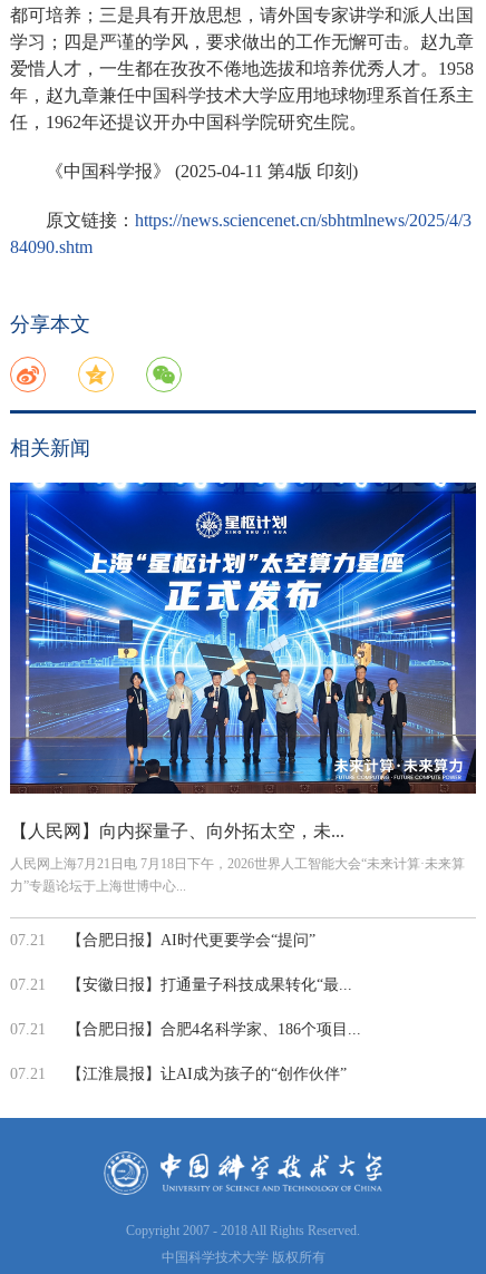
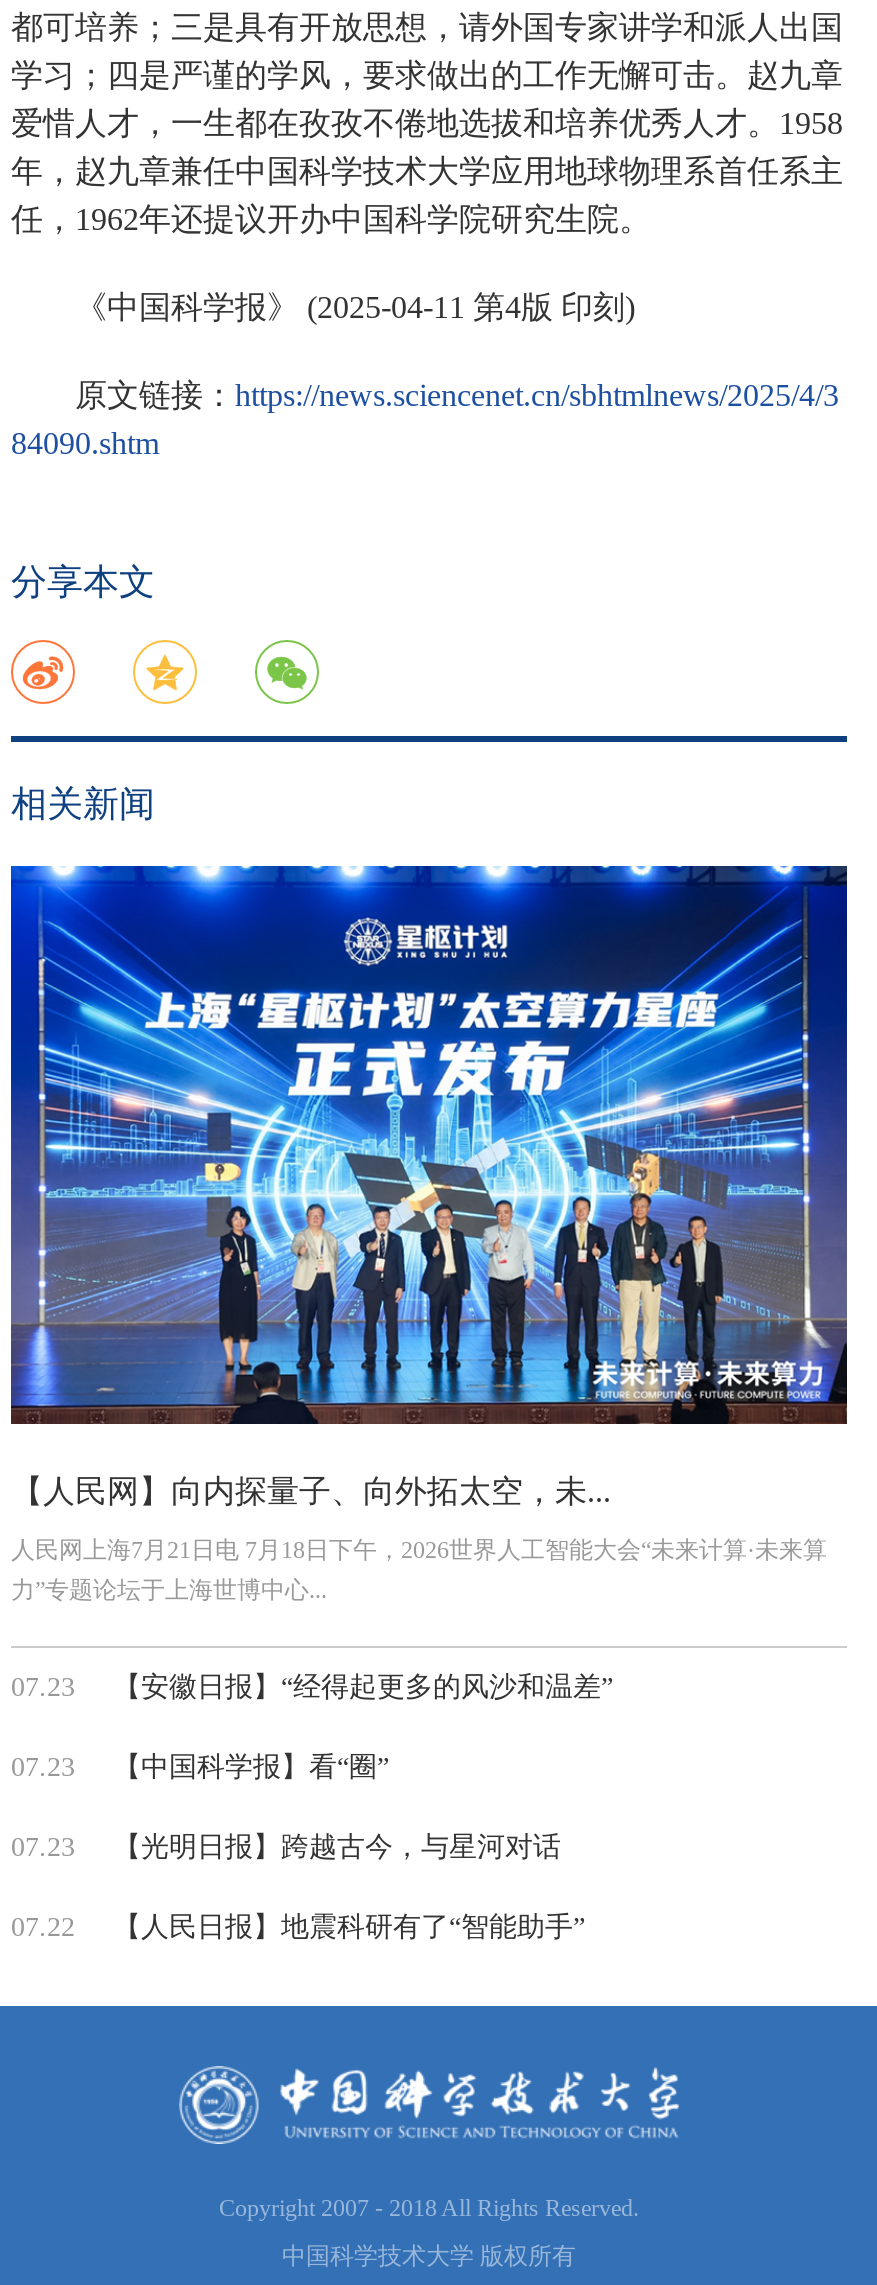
[10,932,315,949] 07.21 | 【合肥日报】AI时代更要学会“提问” -> [11,1672,613,1702] 07.23 | 【安徽日报】“经得起更多的风沙和温差”
[10,977,352,993] 07.21 | 【安徽日报】打通量子科技成果转化“最... -> [11,1752,389,1782] 07.23 | 【中国科学报】看“圈”
[10,1021,361,1038] 07.21 | 【合肥日报】合肥4名科学家、186个项目... -> [11,1832,561,1862] 07.23 | 【光明日报】跨越古今，与星河对话
[10,1066,347,1083] 07.21 | 【江淮晨报】让AI成为孩子的“创作伙伴” -> [11,1912,585,1942] 07.22 | 【人民日报】地震科研有了“智能助手”

